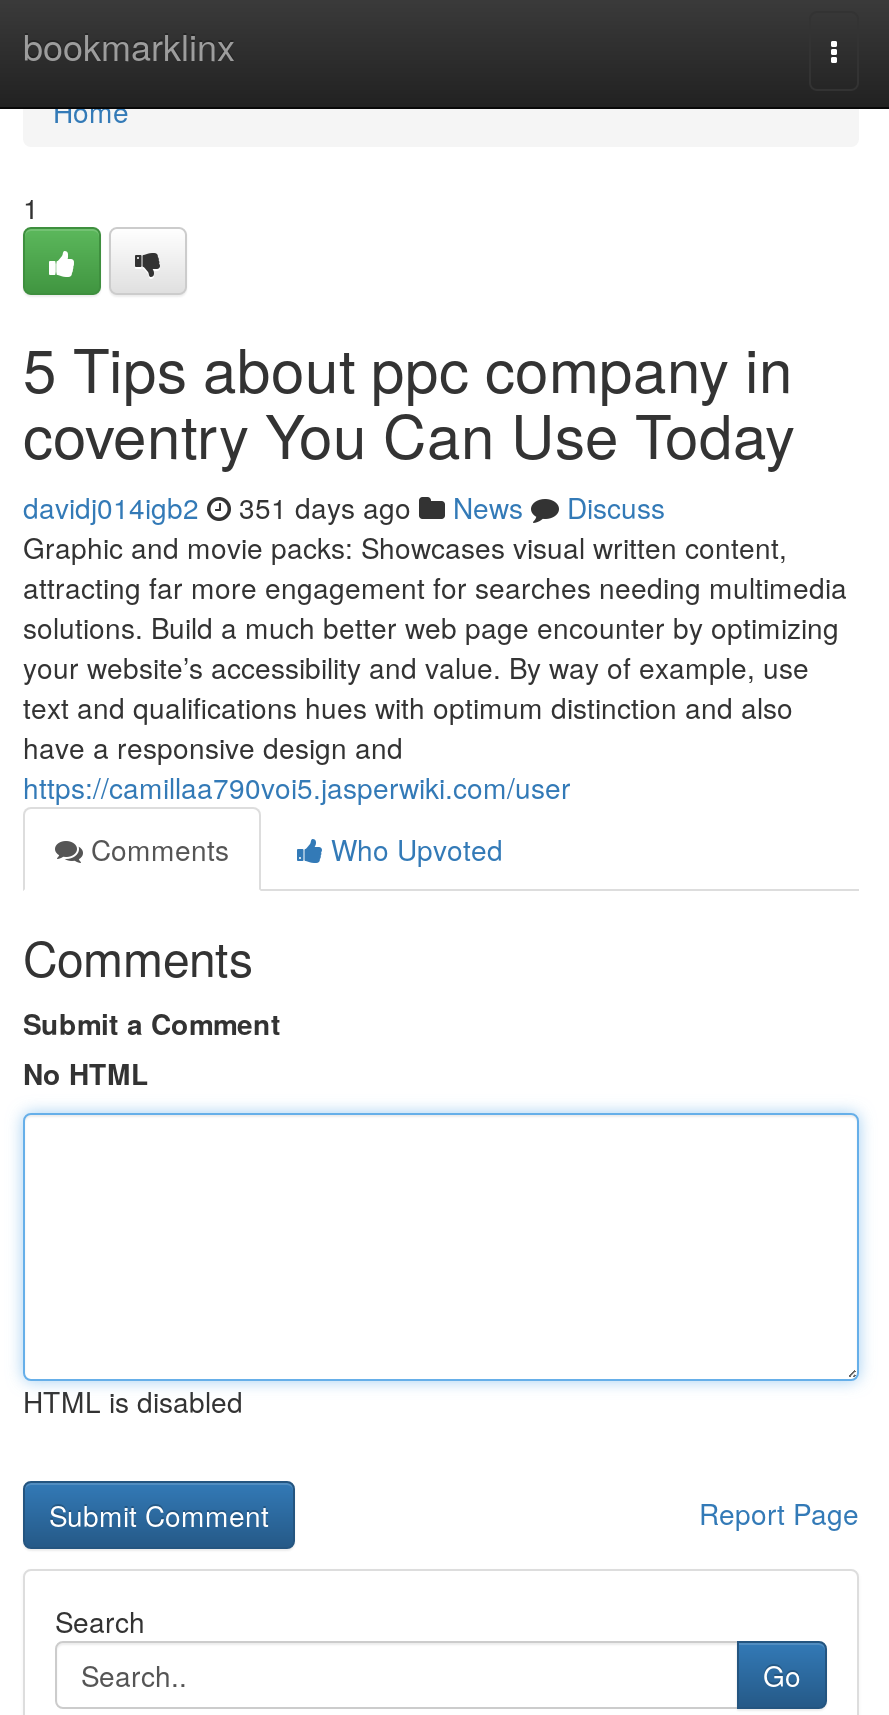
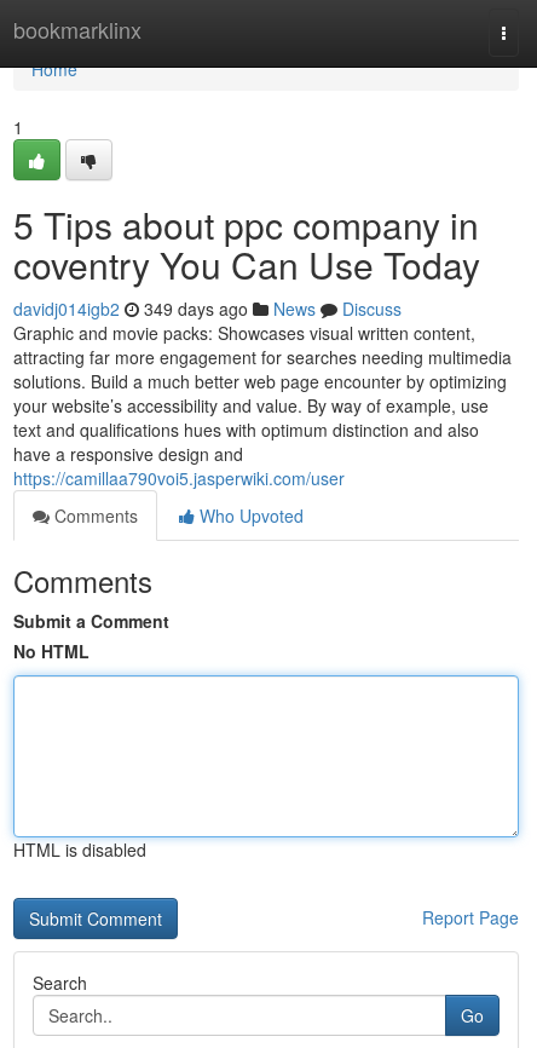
[23,487,665,527] davidj014igb2 351 days ago News Discuss -> [13,296,402,321] davidj014igb2 349 days ago News Discuss

